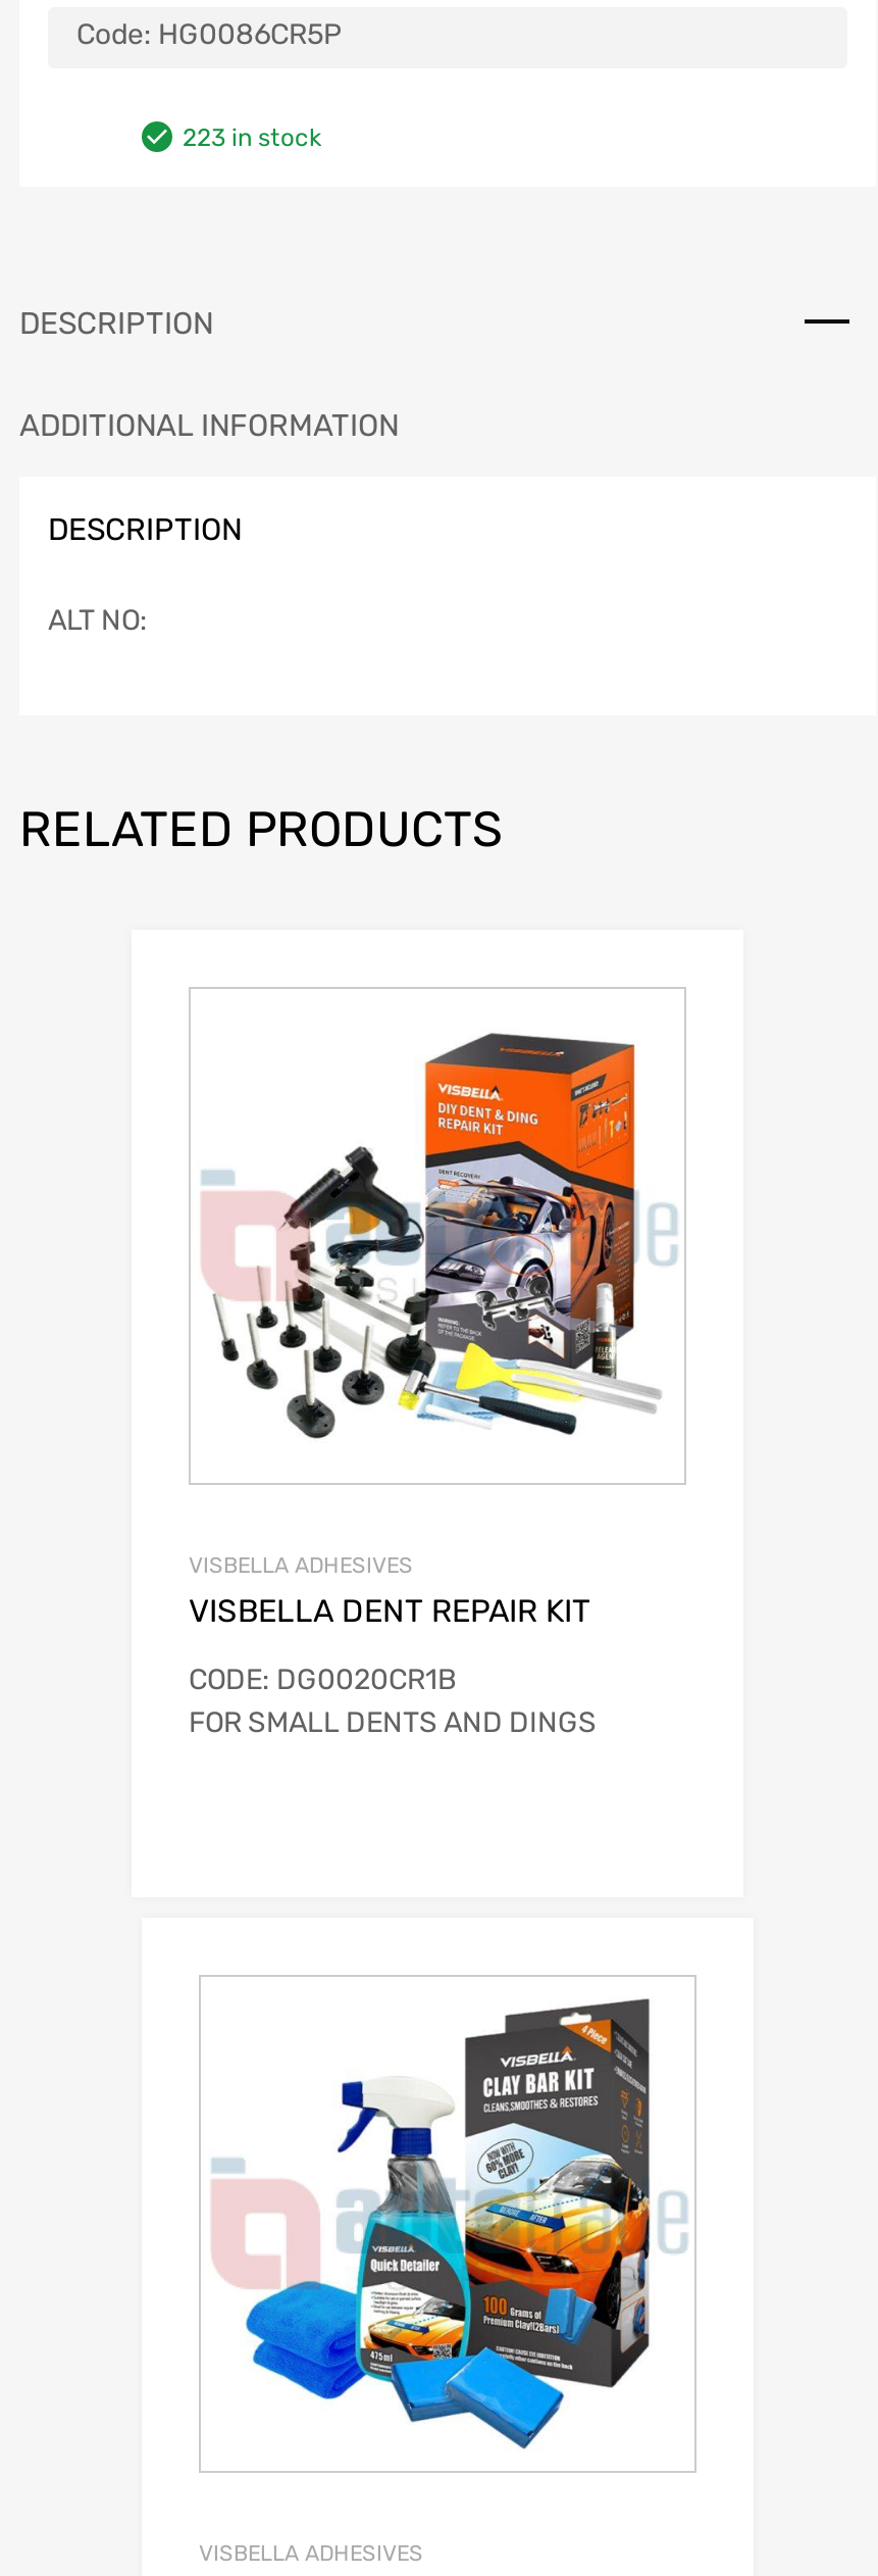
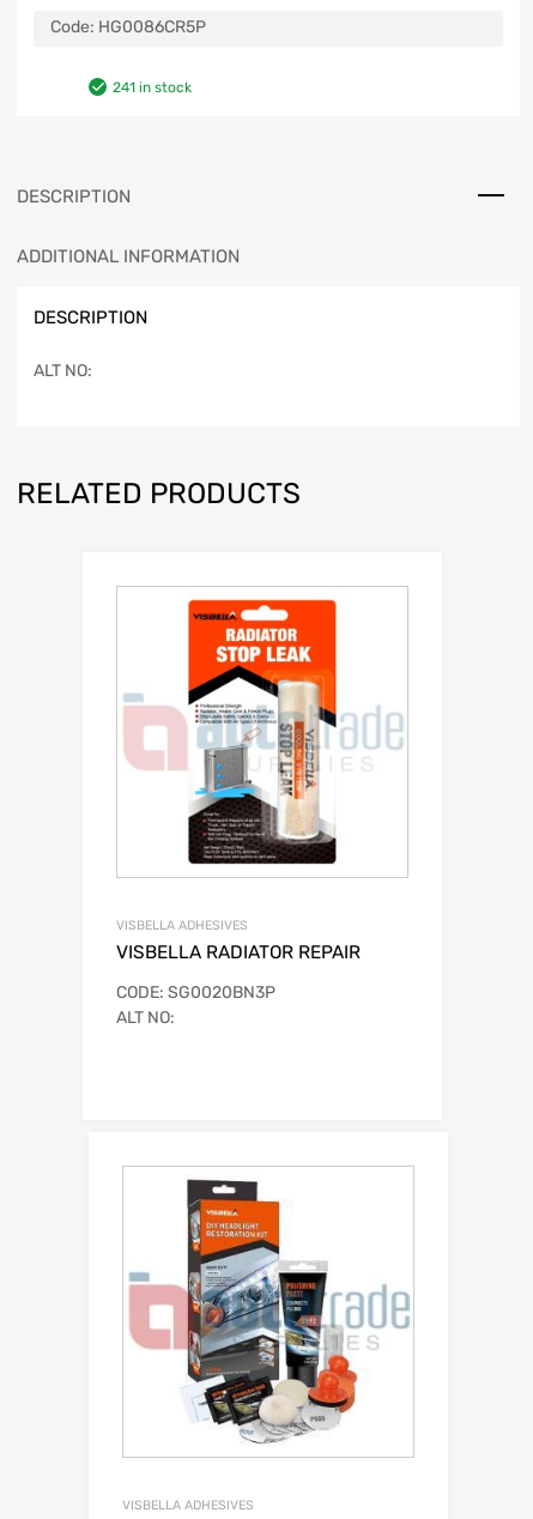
[183,123,321,152] 223 in stock -> [113,79,192,96] 241 in stock
[213,1009,662,1460] [image] -> [132,598,393,865] [image]
[189,1594,590,1631] VISBELLA DENT REPAIR KIT -> [116,942,361,964] VISBELLA RADIATOR REPAIR
[189,1663,597,1741] CODE: DG0020CR1B | FOR SMALL DENTS AND DINGS -> [116,983,275,1028] CODE: SG0020BN3P | ALT NO:
[215,1997,652,2450] [image] -> [131,1179,396,1445] [image]

